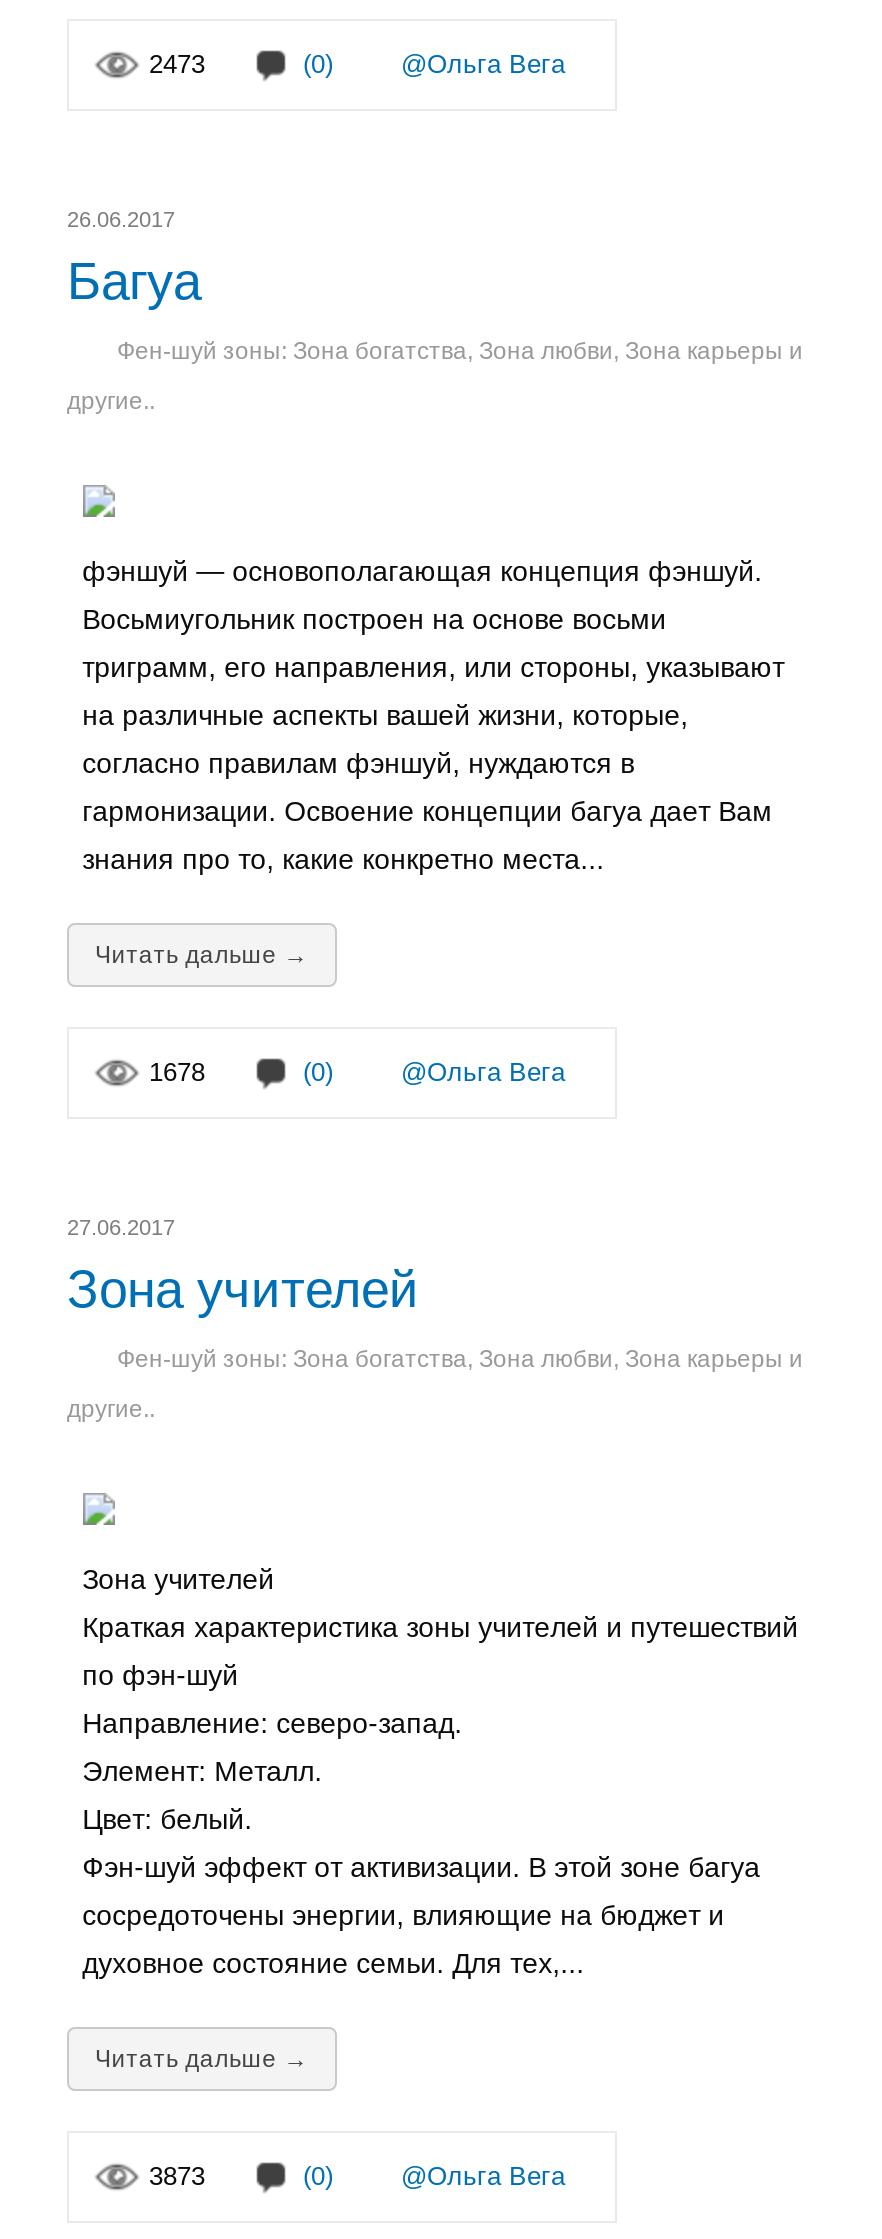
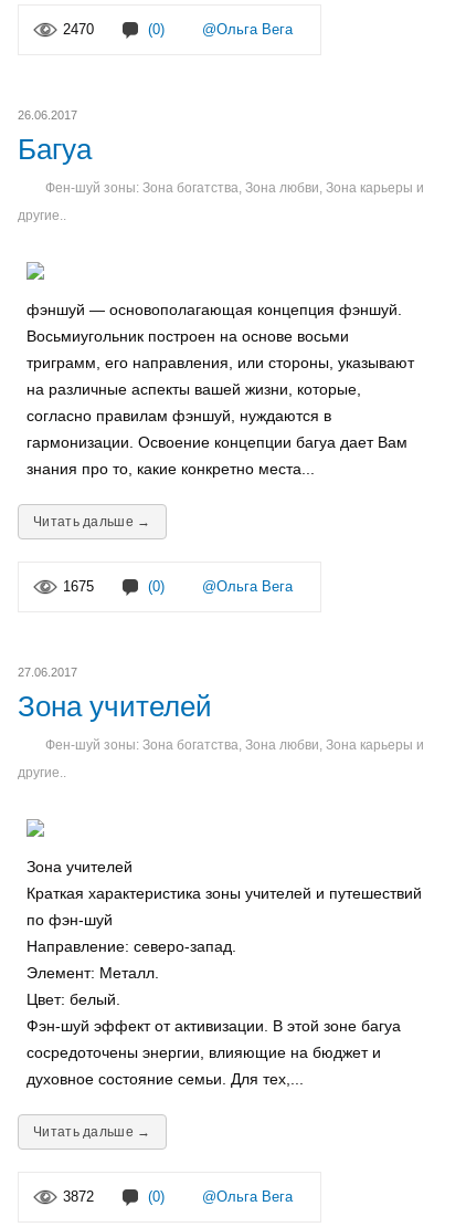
[149,48,205,78] 2473 -> [63,20,94,37] 2470
[149,1056,205,1086] 1678 -> [63,578,94,594] 1675
[149,2160,205,2190] 3873 -> [63,1188,94,1204] 3872

